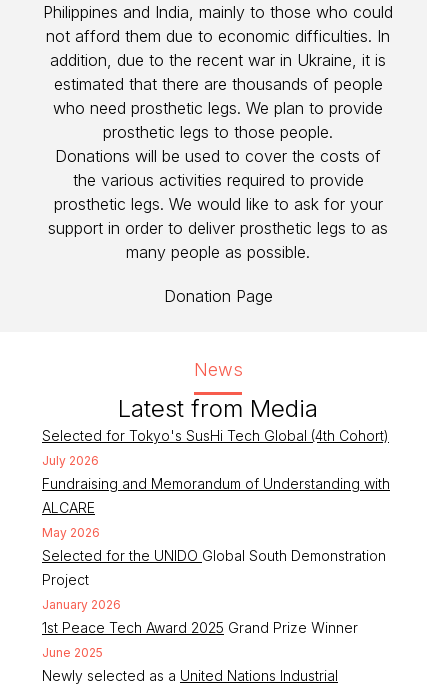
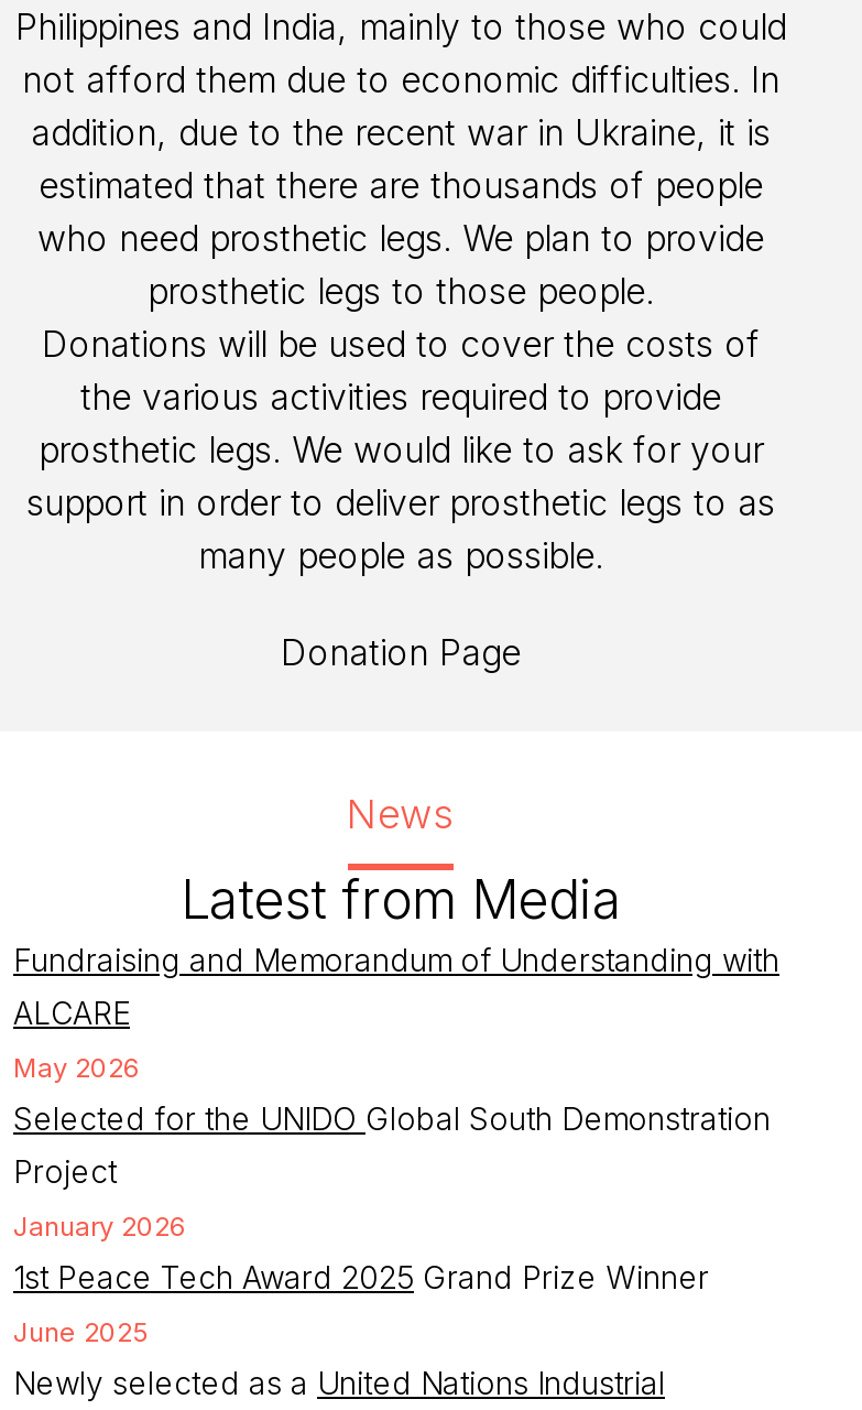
[42,427,389,468] Selected for Tokyo's SusHi Tech Global (4th Cohort) | July 2026 -> none

